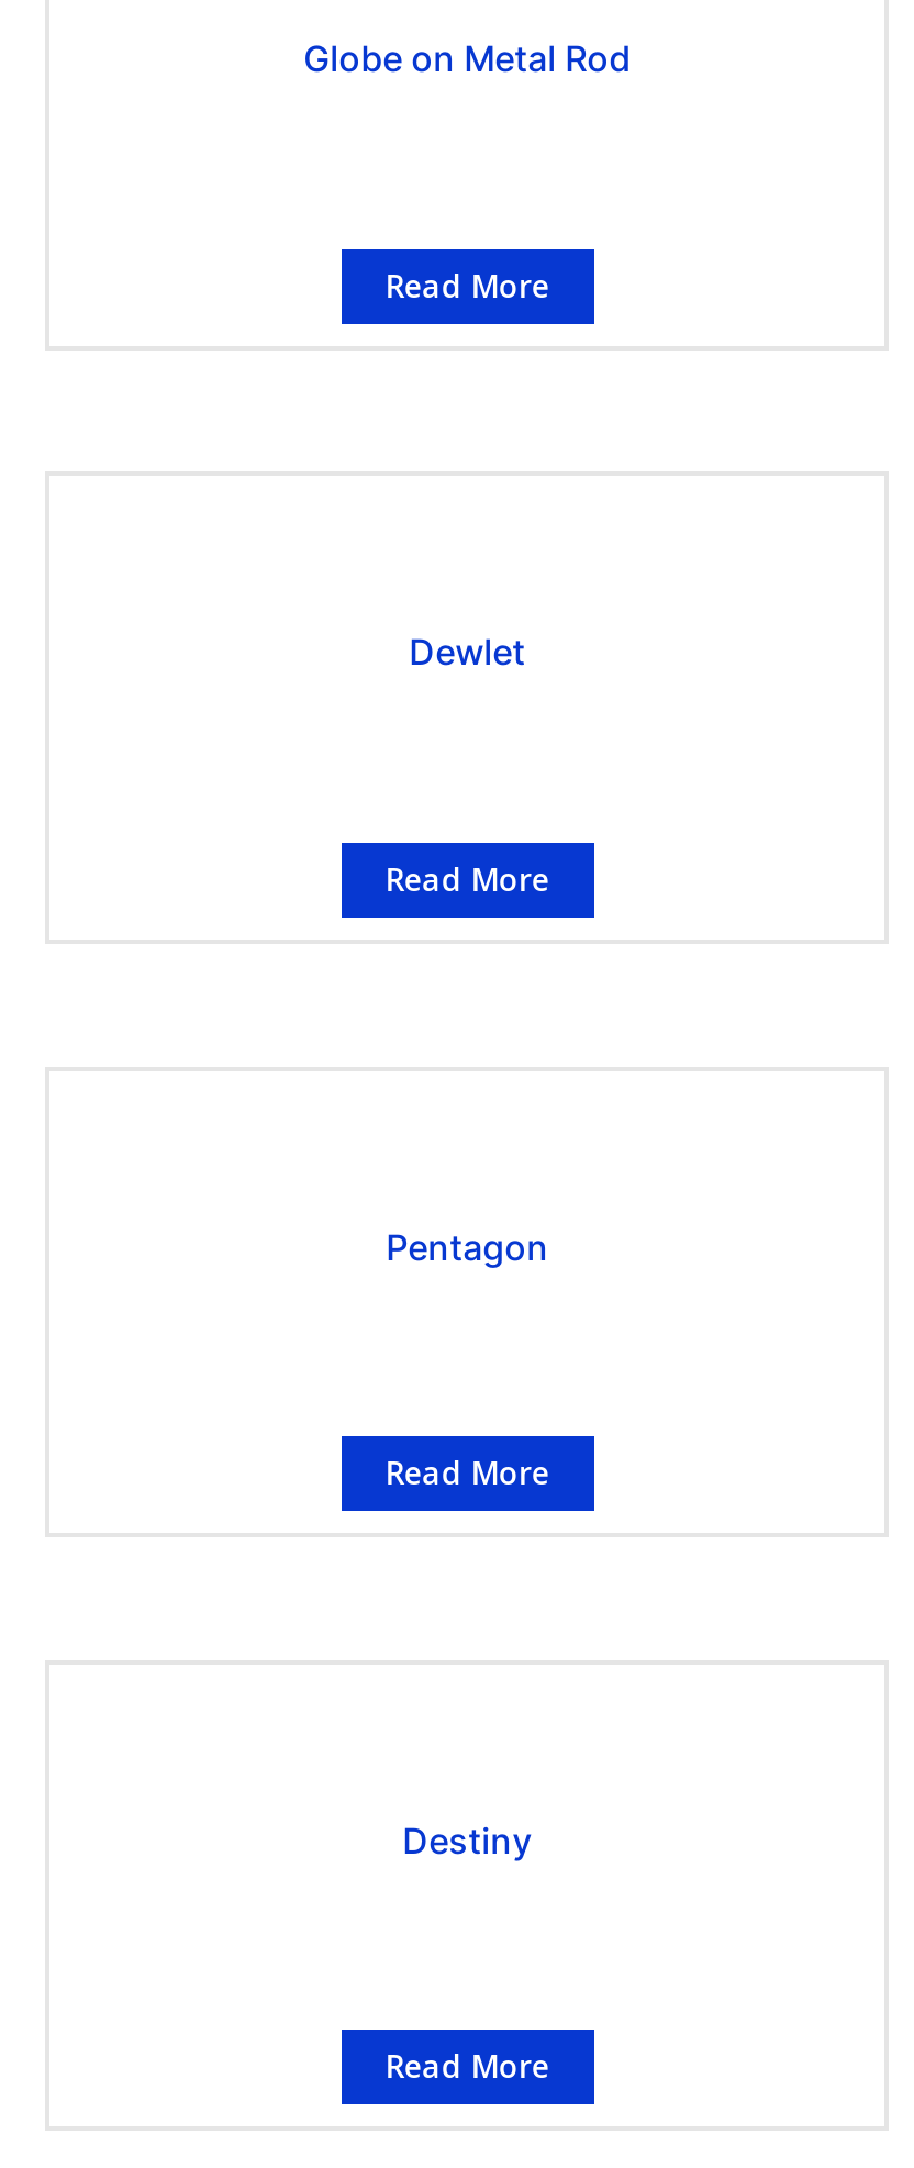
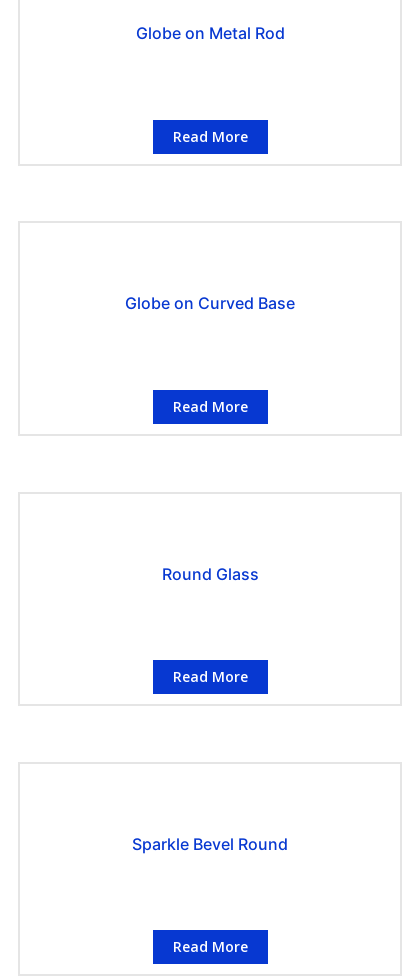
[409,631,525,674] Dewlet -> [125,293,295,313] Globe on Curved Base
[386,1224,548,1268] Pentagon -> [162,563,259,583] Round Glass
[402,1818,532,1862] Destiny -> [132,834,288,854] Sparkle Bevel Round

